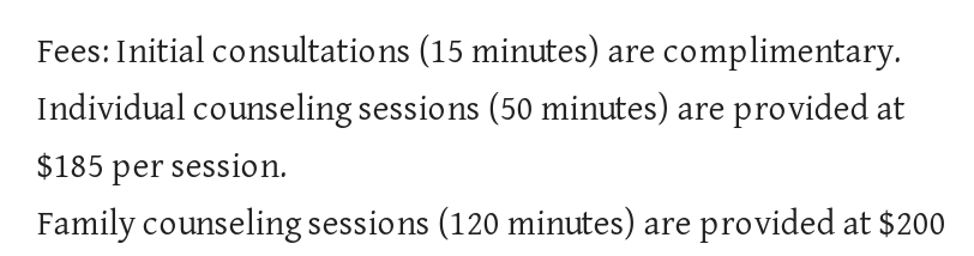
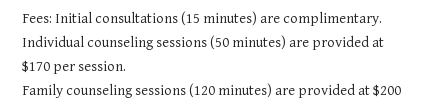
[37,147,294,188] $185 per session. -> [22,58,129,75] $170 per session.

